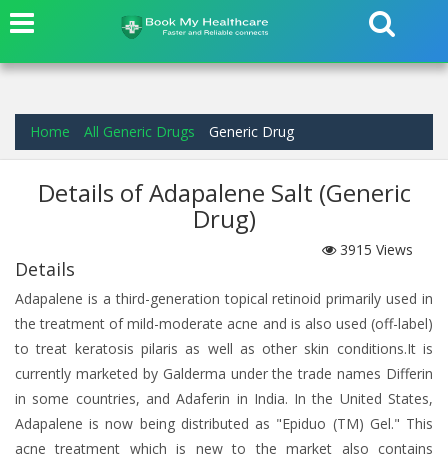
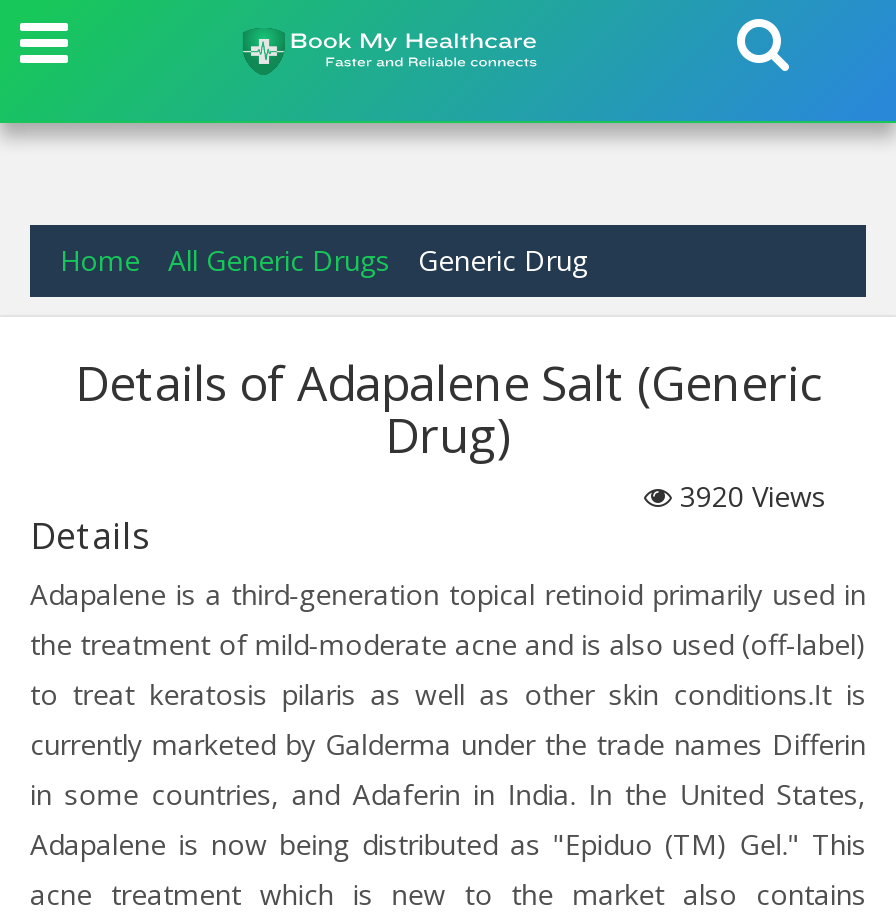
[340,240,413,259] 3915 Views -> [680,477,826,515] 3920 Views

